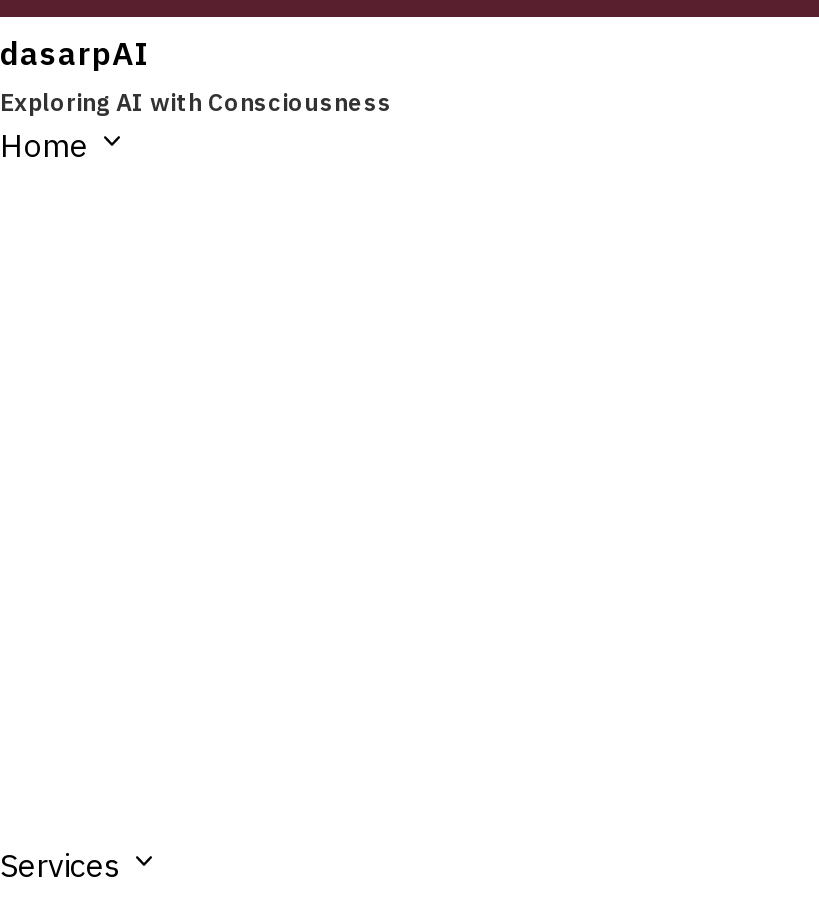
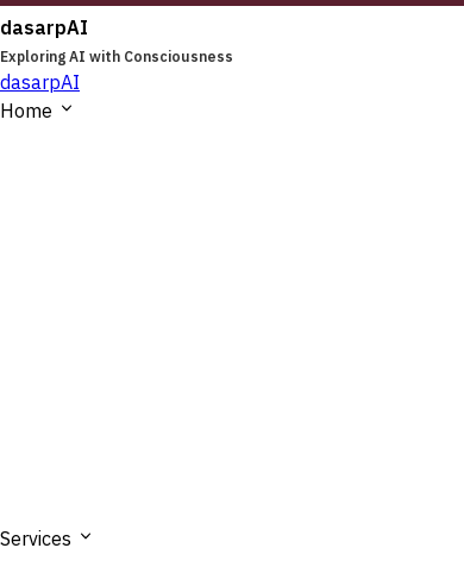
none -> [0,70,80,94] dasarpAI

